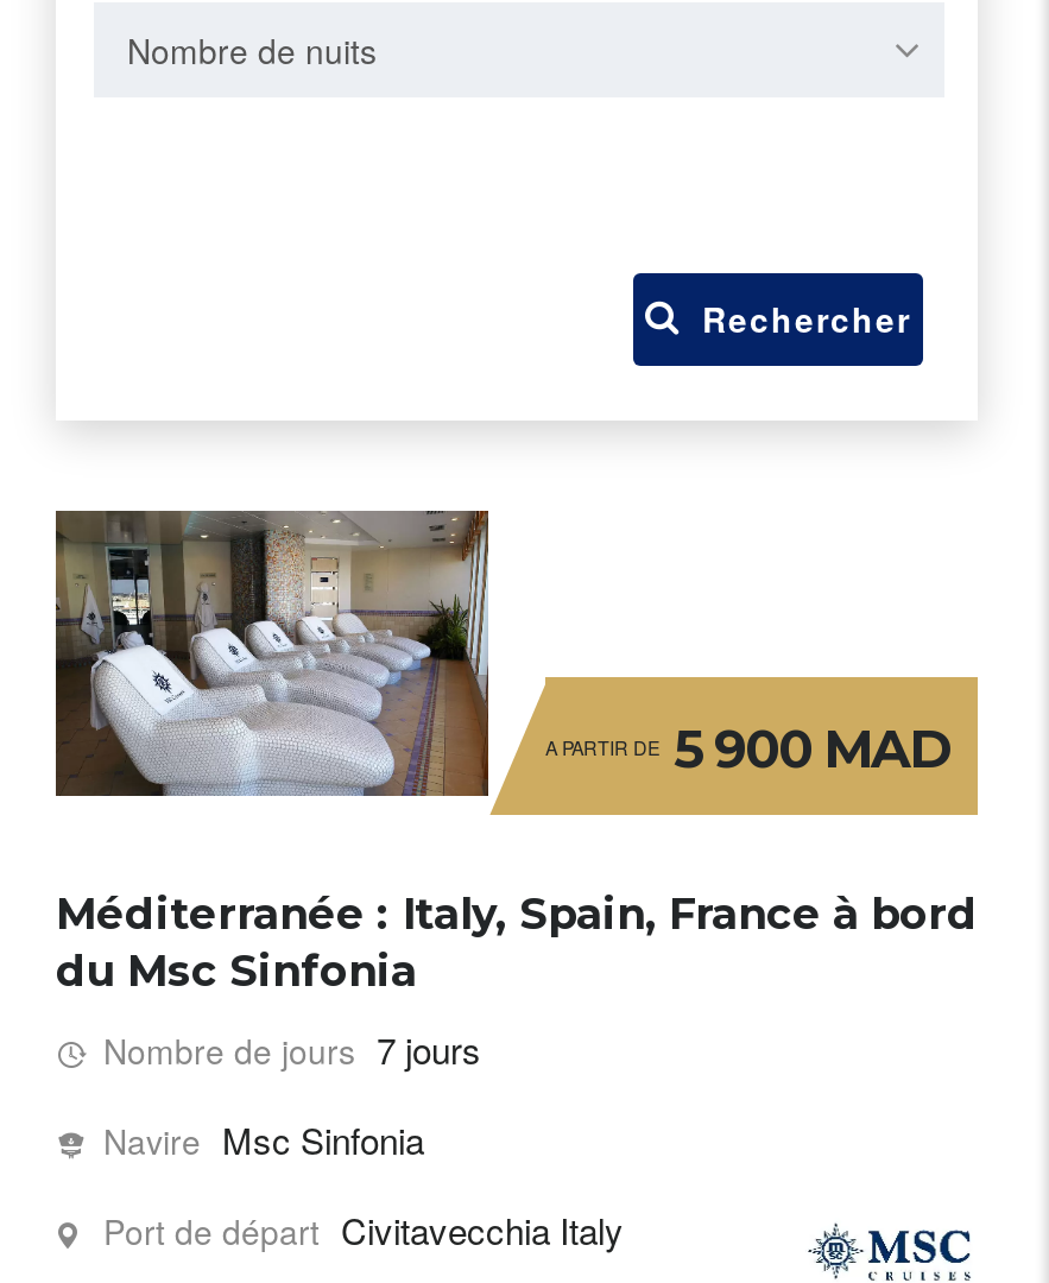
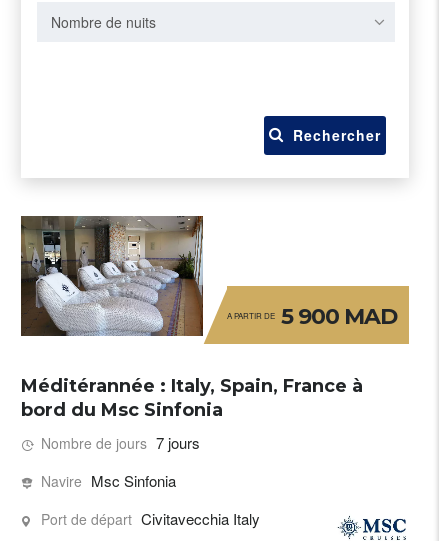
[56,889,978,998] Méditerranée : Italy, Spain, France à bord | du Msc Sinfonia -> [21,375,363,421] Méditérannée : Italy, Spain, France à | bord du Msc Sinfonia

